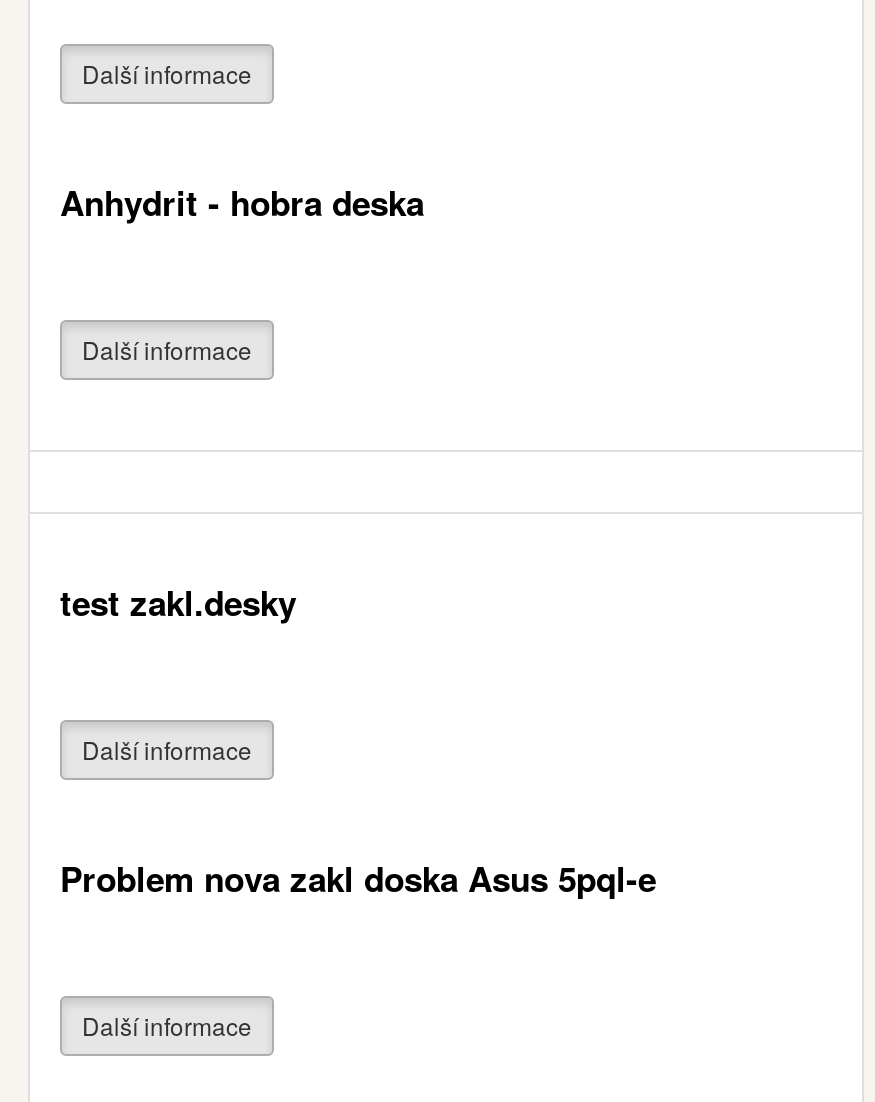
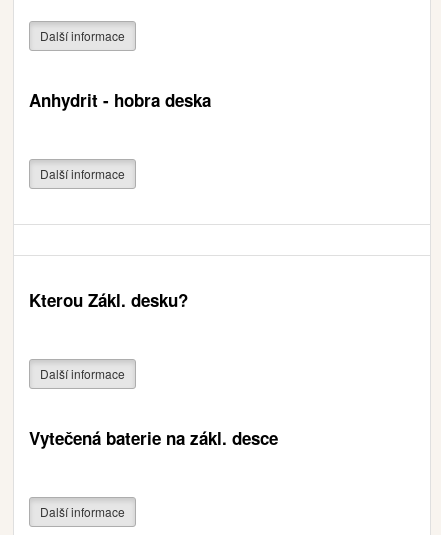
[60,578,296,626] test zakl.desky -> [29,288,188,312] Kterou Zákl. desku?
[60,854,656,902] Problem nova zakl doska Asus 5pql-e -> [29,426,278,450] Vytečená baterie na zákl. desce

